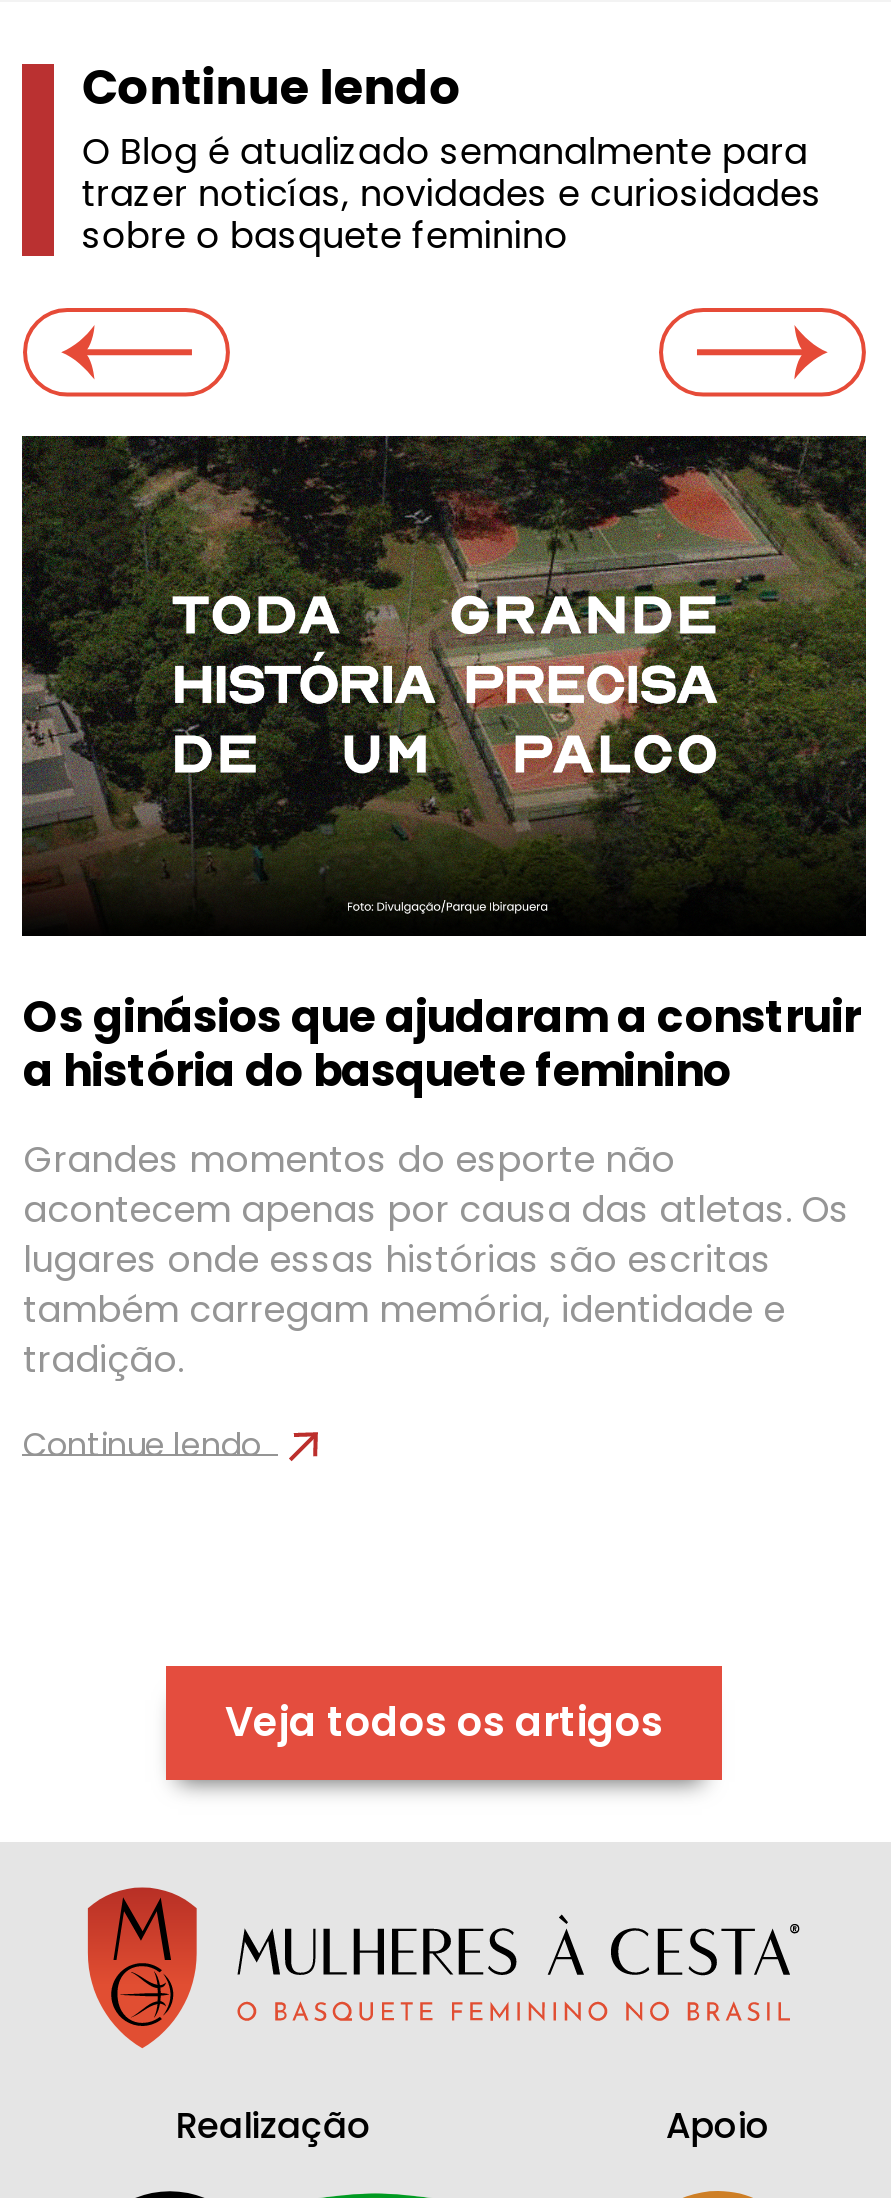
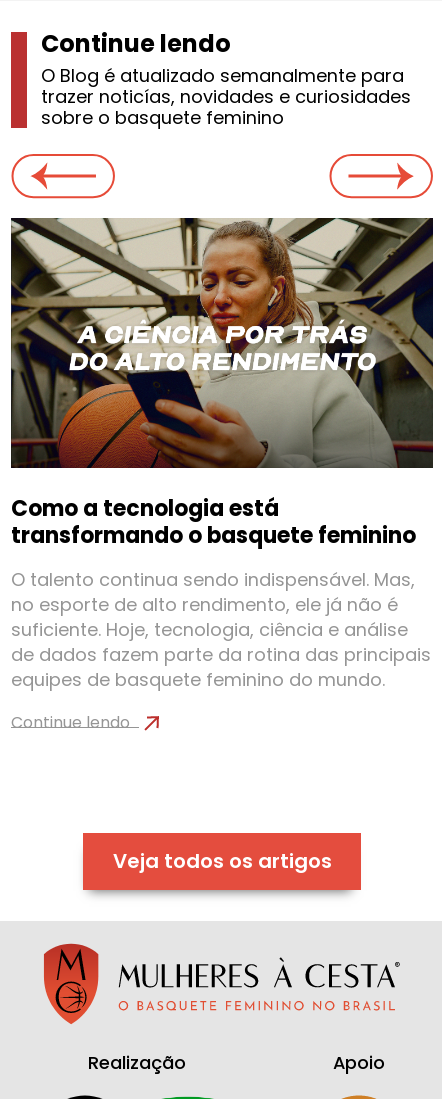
[20,434,866,1103] [image] | Os ginásios que ajudaram a construir | a história do basquete feminino -> [10,217,433,551] [image] | Como a tecnologia está | transformando o basquete feminino
[23,1134,849,1384] Grandes momentos do esporte não | acontecem apenas por causa das atletas. Os | lugares onde essas histórias são escritas | também carregam memória, identidade e | tradição. -> [11,567,431,692] O talento continua sendo indispensável. Mas, | no esporte de alto rendimento, ele já não é | suficiente. Hoje, tecnologia, ciência e análise | de dados fazem parte da rotina das principais | equipes de basquete feminino do mundo.

